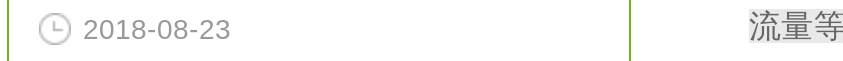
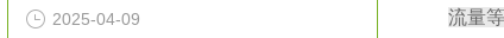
[83,13,231,45] 2018-08-23 -> [52,9,140,28] 2025-04-09

